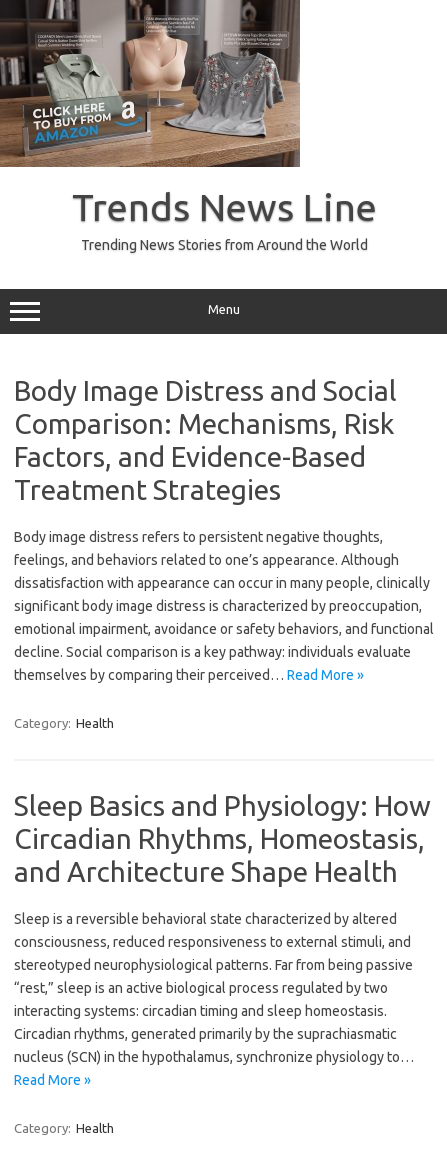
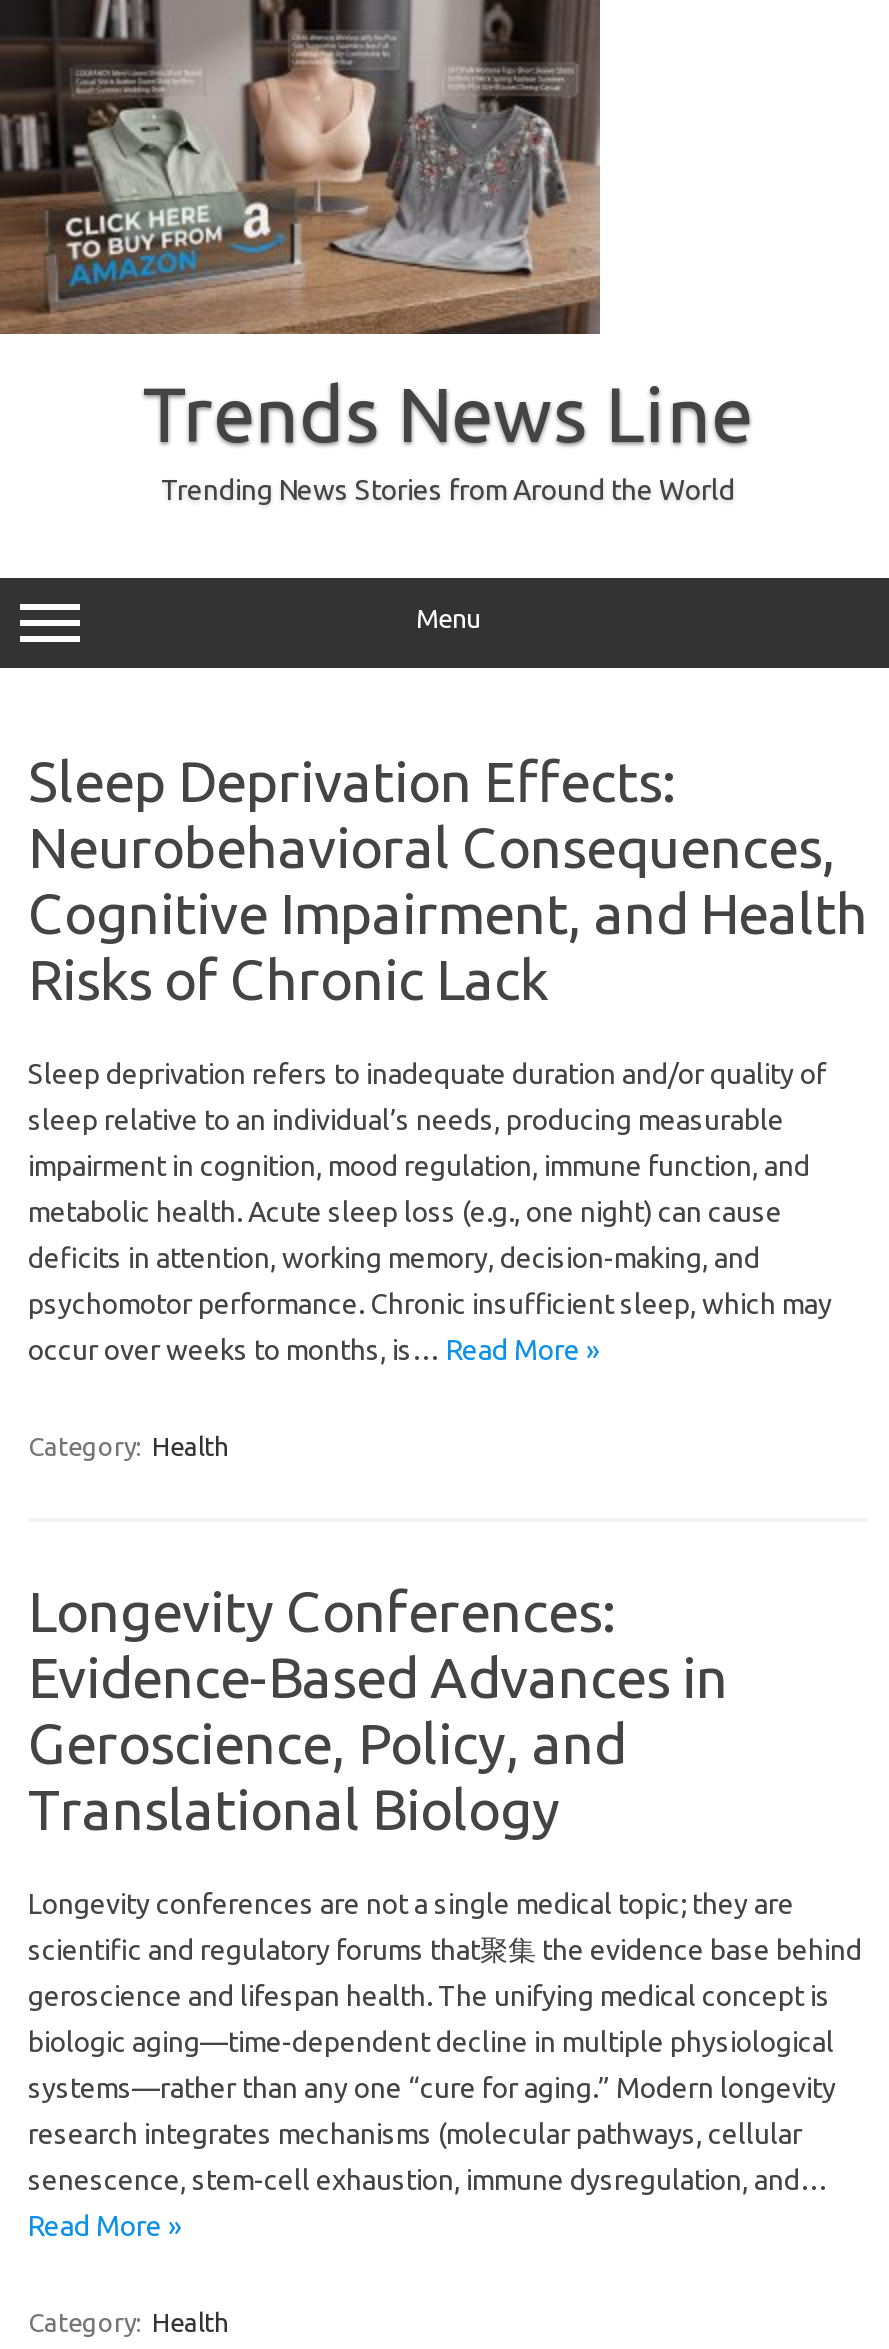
[14,375,397,505] Body Image Distress and Social | Comparison: Mechanisms, Risk | Factors, and Evidence-Based | Treatment Strategies -> [28,750,868,1010] Sleep Deprivation Effects: | Neurobehavioral Consequences, | Cognitive Impairment, and Health | Risks of Chronic Lack
[14,529,434,683] Body image distress refers to persistent negative thoughts, | feelings, and behaviors related to one’s appearance. Although | dissatisfaction with appearance can occur in many people, clinically | significant body image distress is characterized by preoccupation, | emotional impairment, avoidance or safety behaviors, and functional | decline. Social comparison is a key pathway: individuals evaluate | themselves by comparing their perceived… Read More » -> [28,1058,832,1366] Sleep deprivation refers to inadequate duration and/or quality of | sleep relative to an individual’s needs, producing measurable | impairment in cognition, mood regulation, immune function, and | metabolic health. Acute sleep loss (e.g., one night) can cause | deficits in attention, working memory, decision-making, and | psychomotor performance. Chronic insufficient sleep, which may | occur over weeks to months, is… Read More »
[14,790,431,887] Sleep Basics and Physiology: How | Circadian Rhythms, Homeostasis, | and Architecture Shape Health -> [28,1580,728,1840] Longevity Conferences: | Evidence-Based Advances in | Geroscience, Policy, and | Translational Biology
[14,911,414,1065] Sleep is a reversible behavioral state characterized by altered | consciousness, reduced responsiveness to external stimuli, and | stereotyped neurophysiological patterns. Far from being passive | “rest,” sleep is an active biological process regulated by two | interacting systems: circadian timing and sleep homeostasis. | Circadian rhythms, generated primarily by the suprachiasmatic | nucleus (SCN) in the hypothalamus, synchronize physiology to… -> [28,1888,862,2196] Longevity conferences are not a single medical topic; they are | scientific and regulatory forums that聚集 the evidence base behind | geroscience and lifespan health. The unifying medical concept is | biologic aging—time-dependent decline in multiple physiological | systems—rather than any one “cure for aging.” Modern longevity | research integrates mechanisms (molecular pathways, cellular | senescence, stem-cell exhaustion, immune dysregulation, and…

